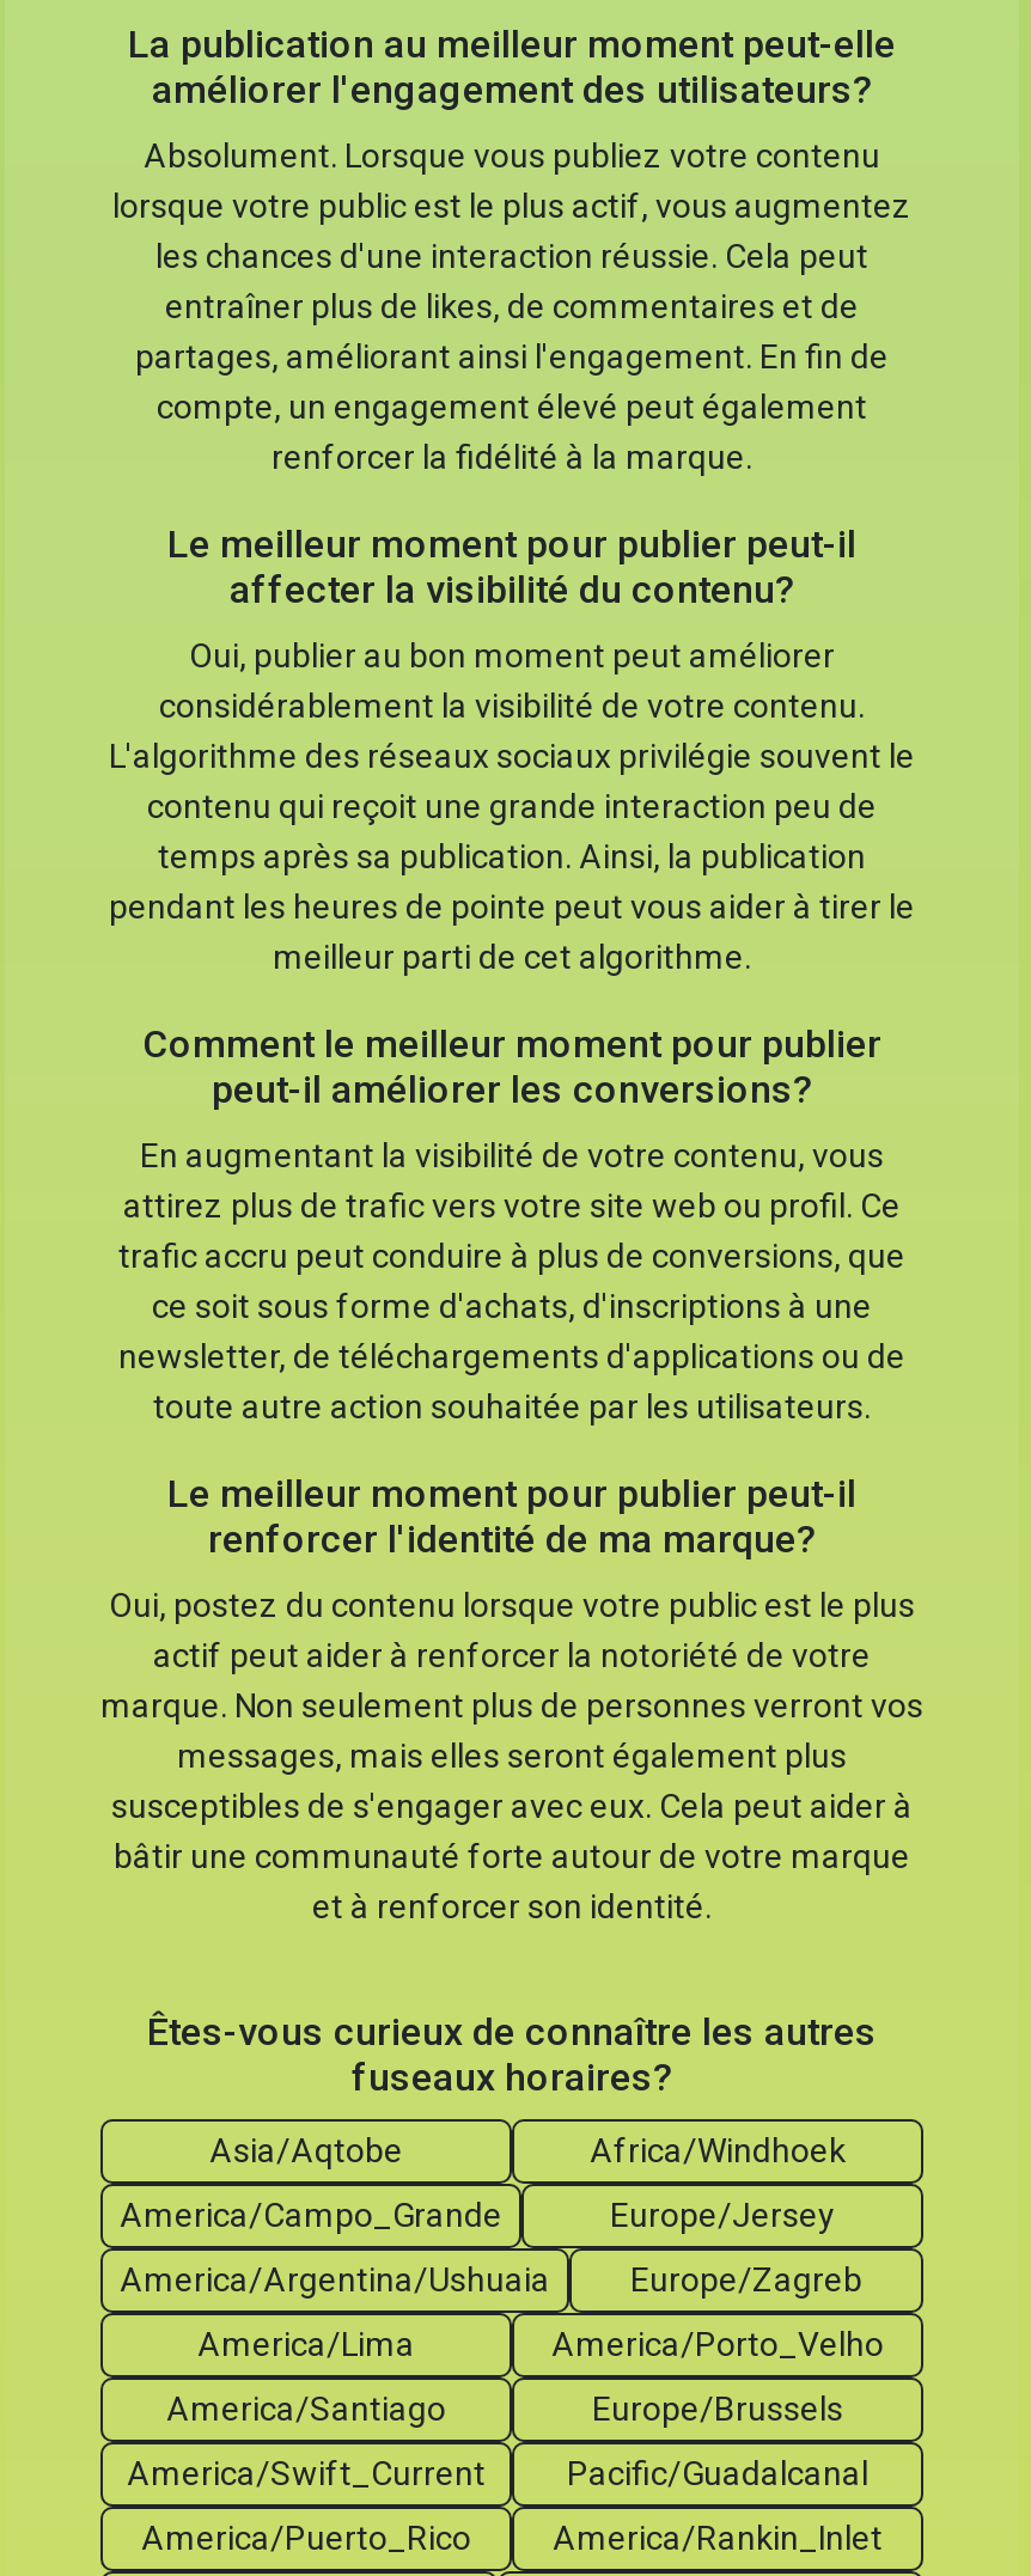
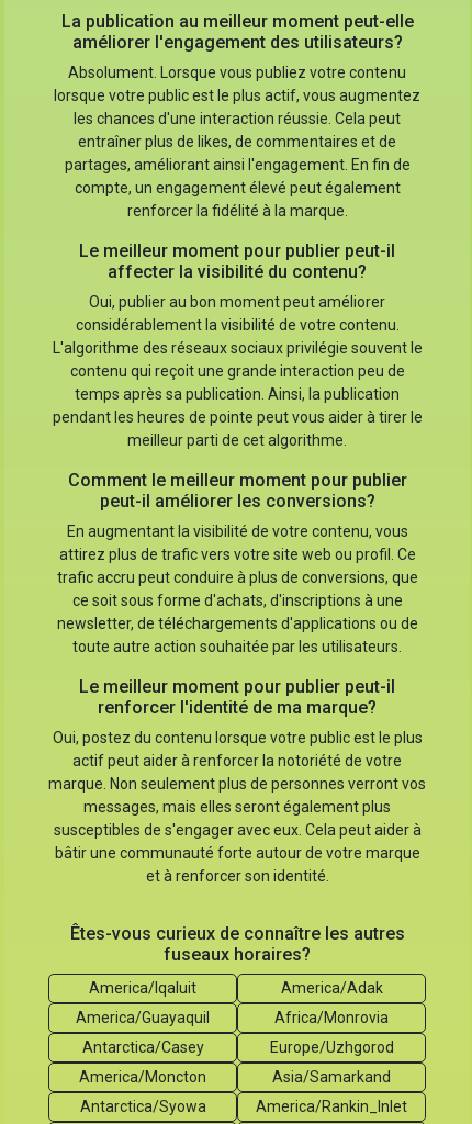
[120,2131,884,2556] Asia/Aqtobe | Africa/Windhoek | America/Campo_Grande | Europe/Jersey | America/Argentina/Ushuaia | Europe/Zagreb | America/Lima | America/Porto_Velho | America/Santiago | Europe/Brussels | America/Swift_Current | Pacific/Guadalcanal | America/Puerto_Rico -> [76,979,394,1115] America/Iqaluit | America/Adak | America/Guayaquil | Africa/Monrovia | Antarctica/Casey | Europe/Uzhgorod | America/Moncton | Asia/Samarkand | Antarctica/Syowa

